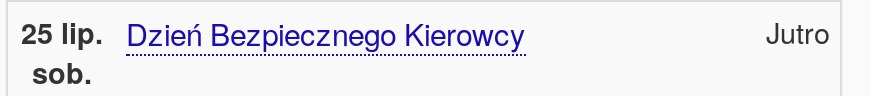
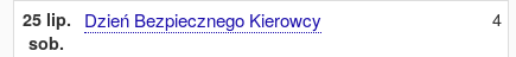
[766,11,830,53] Jutro -> [492,6,502,31] 4

